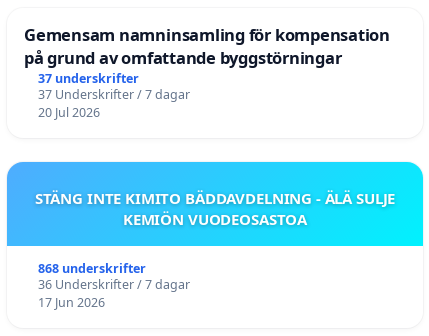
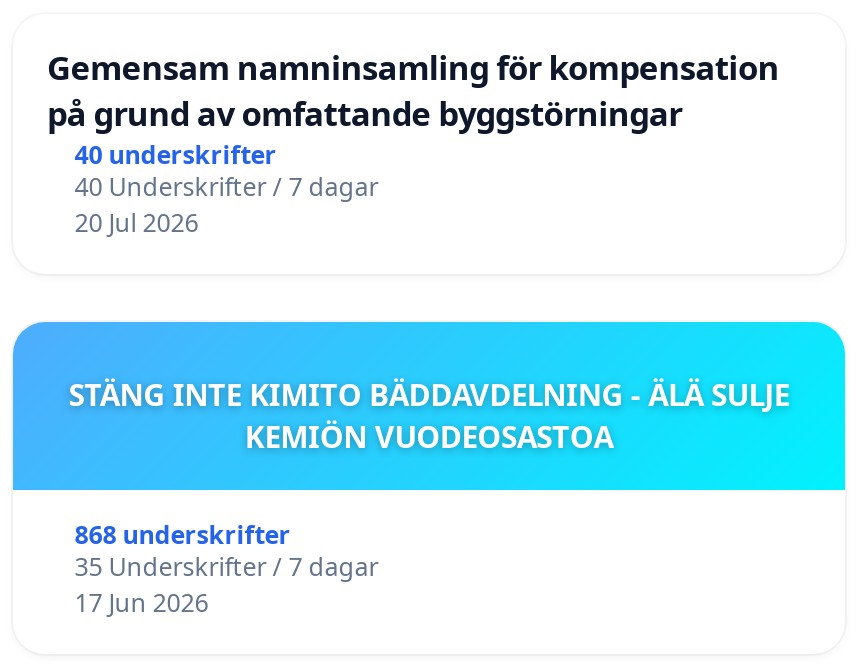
[38,70,139,87] 37 underskrifter -> [75,137,277,171] 40 underskrifter
[38,86,190,103] 37 Underskrifter / 7 dagar -> [75,169,379,203] 40 Underskrifter / 7 dagar
[38,276,190,293] 36 Underskrifter / 7 dagar -> [75,549,379,583] 35 Underskrifter / 7 dagar

